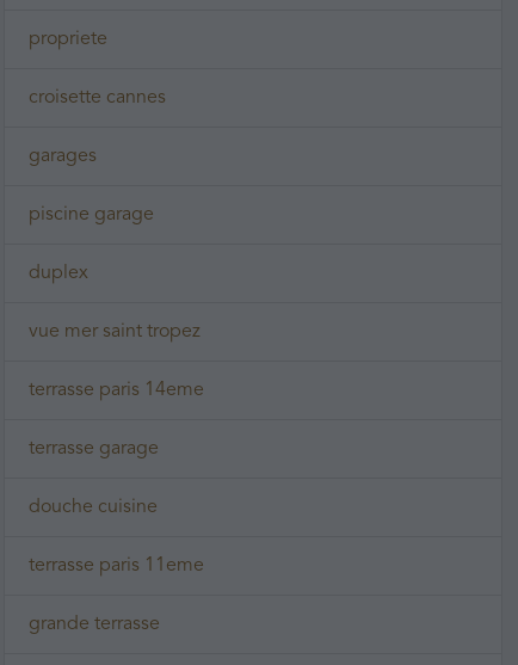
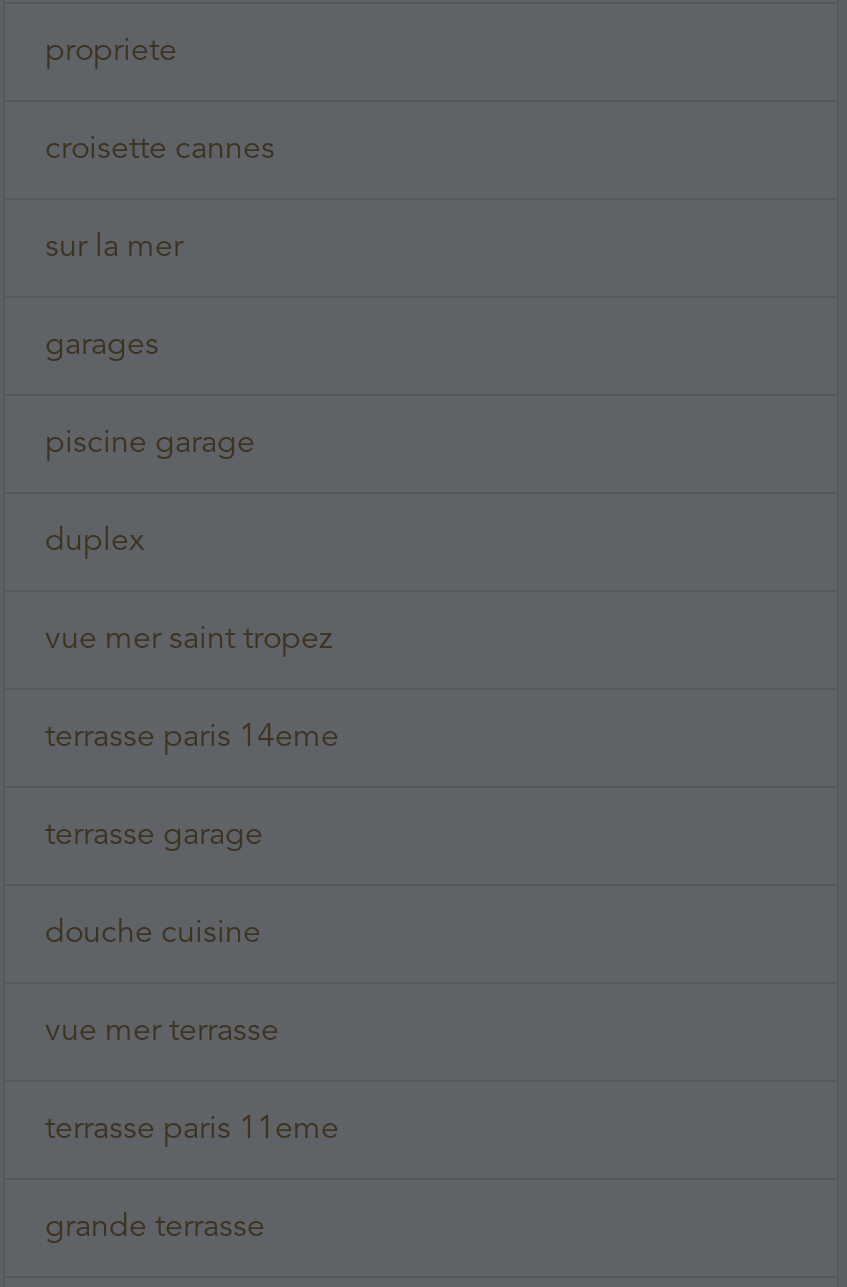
none -> [45,232,183,264] sur la mer
none -> [45,1016,279,1048] vue mer terrasse

